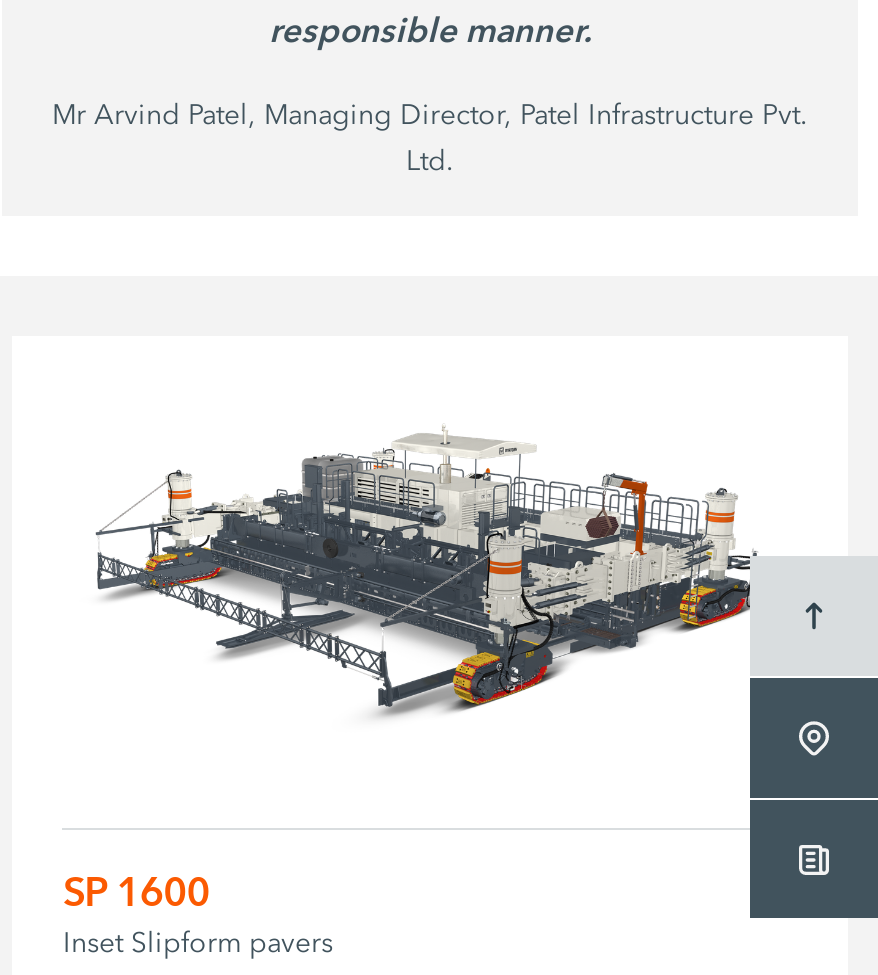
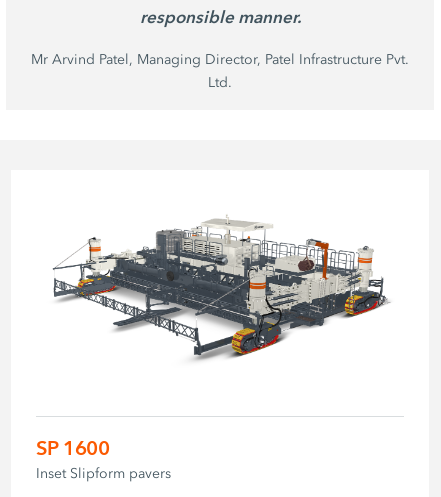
[748,556,872,920] [image] -> none

